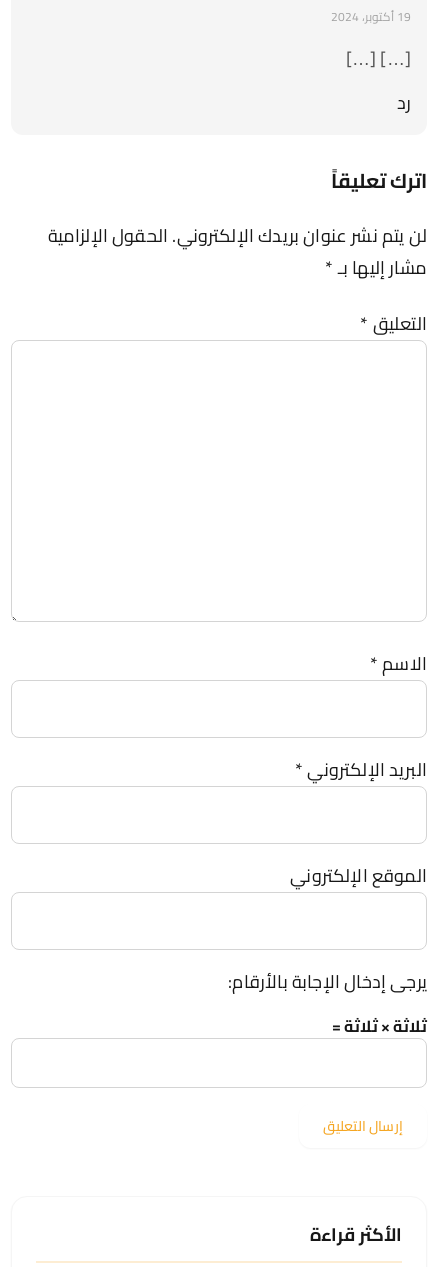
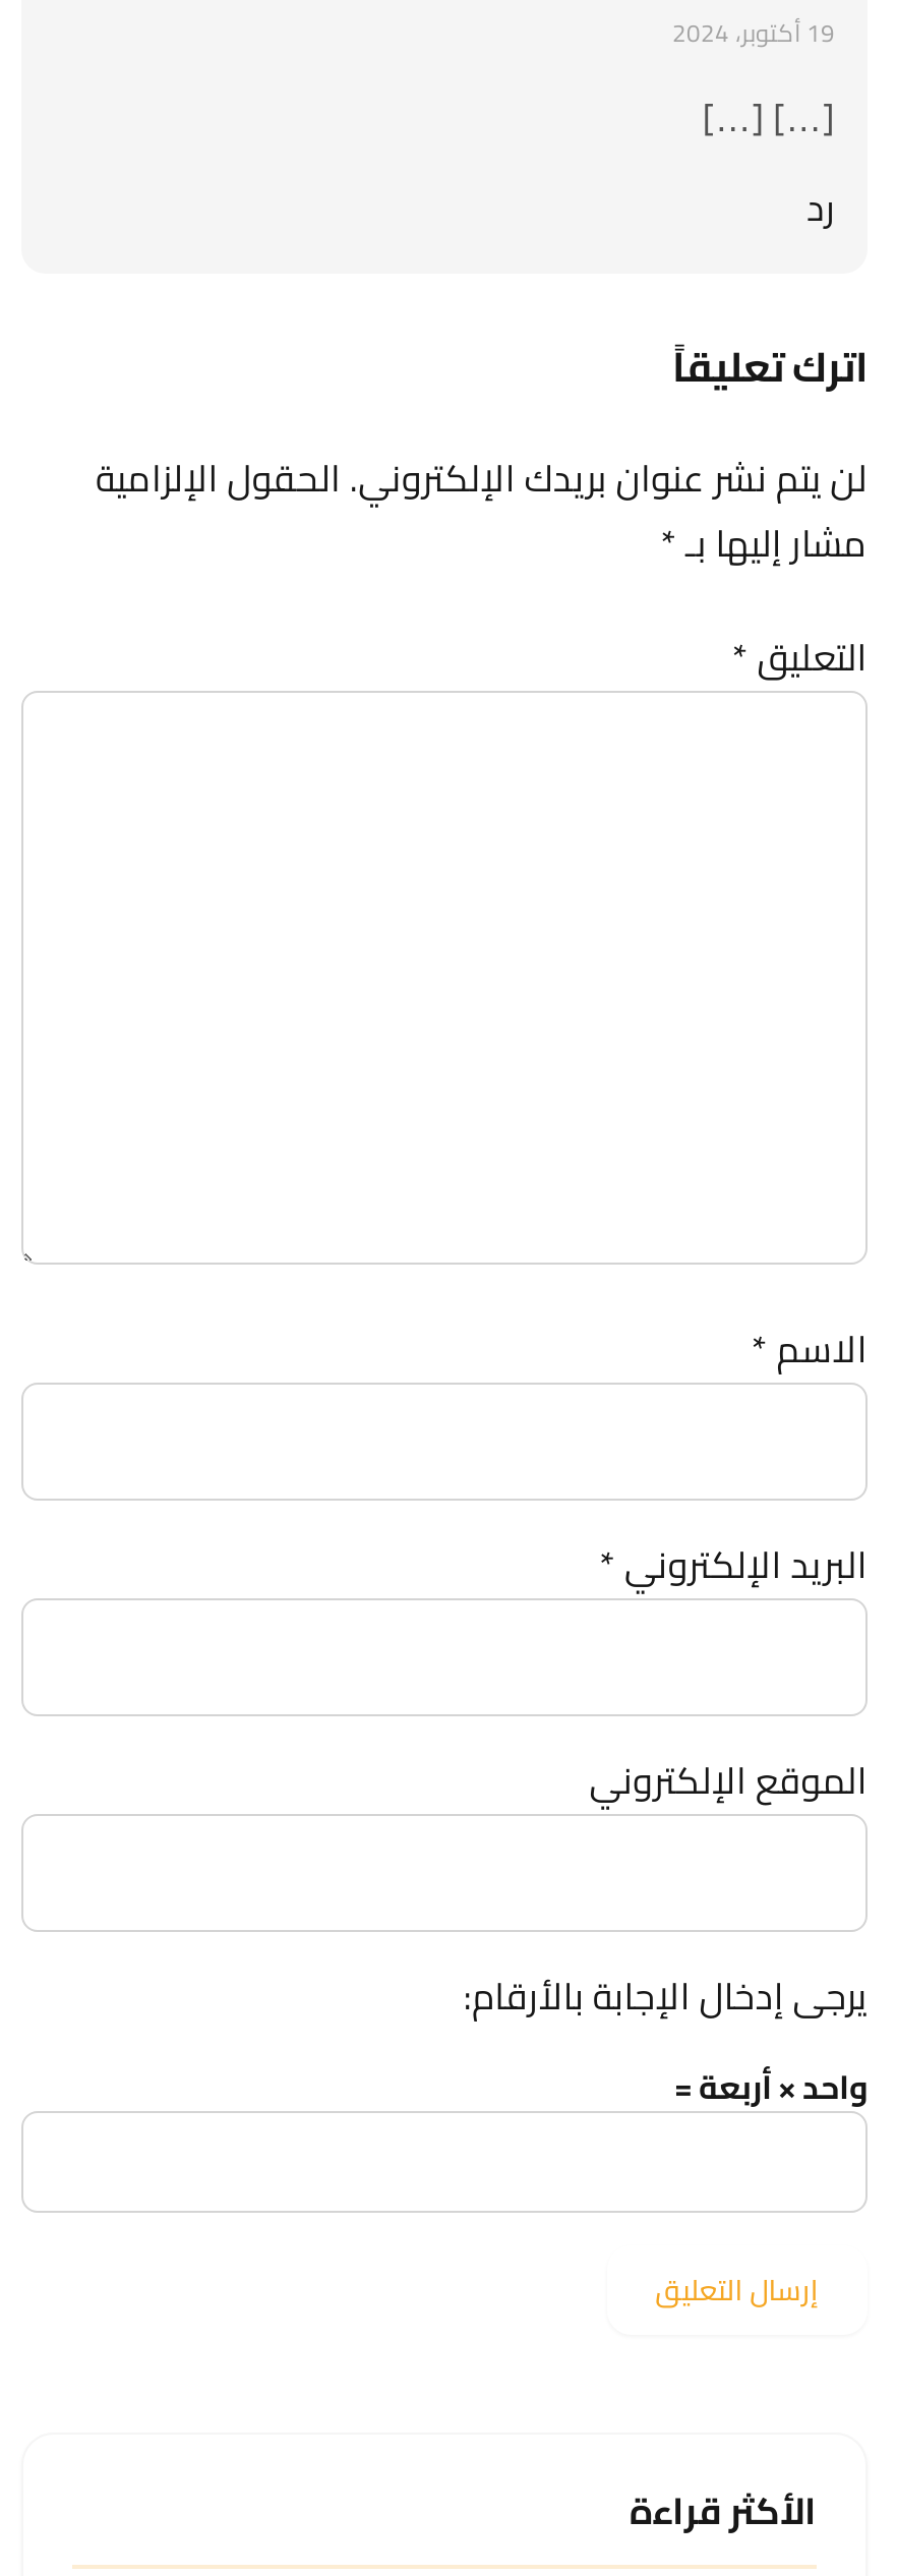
[332,1011,427,1041] ثلاثة × ثلاثة = -> [674,2057,868,2118] واحد × أربعة =

